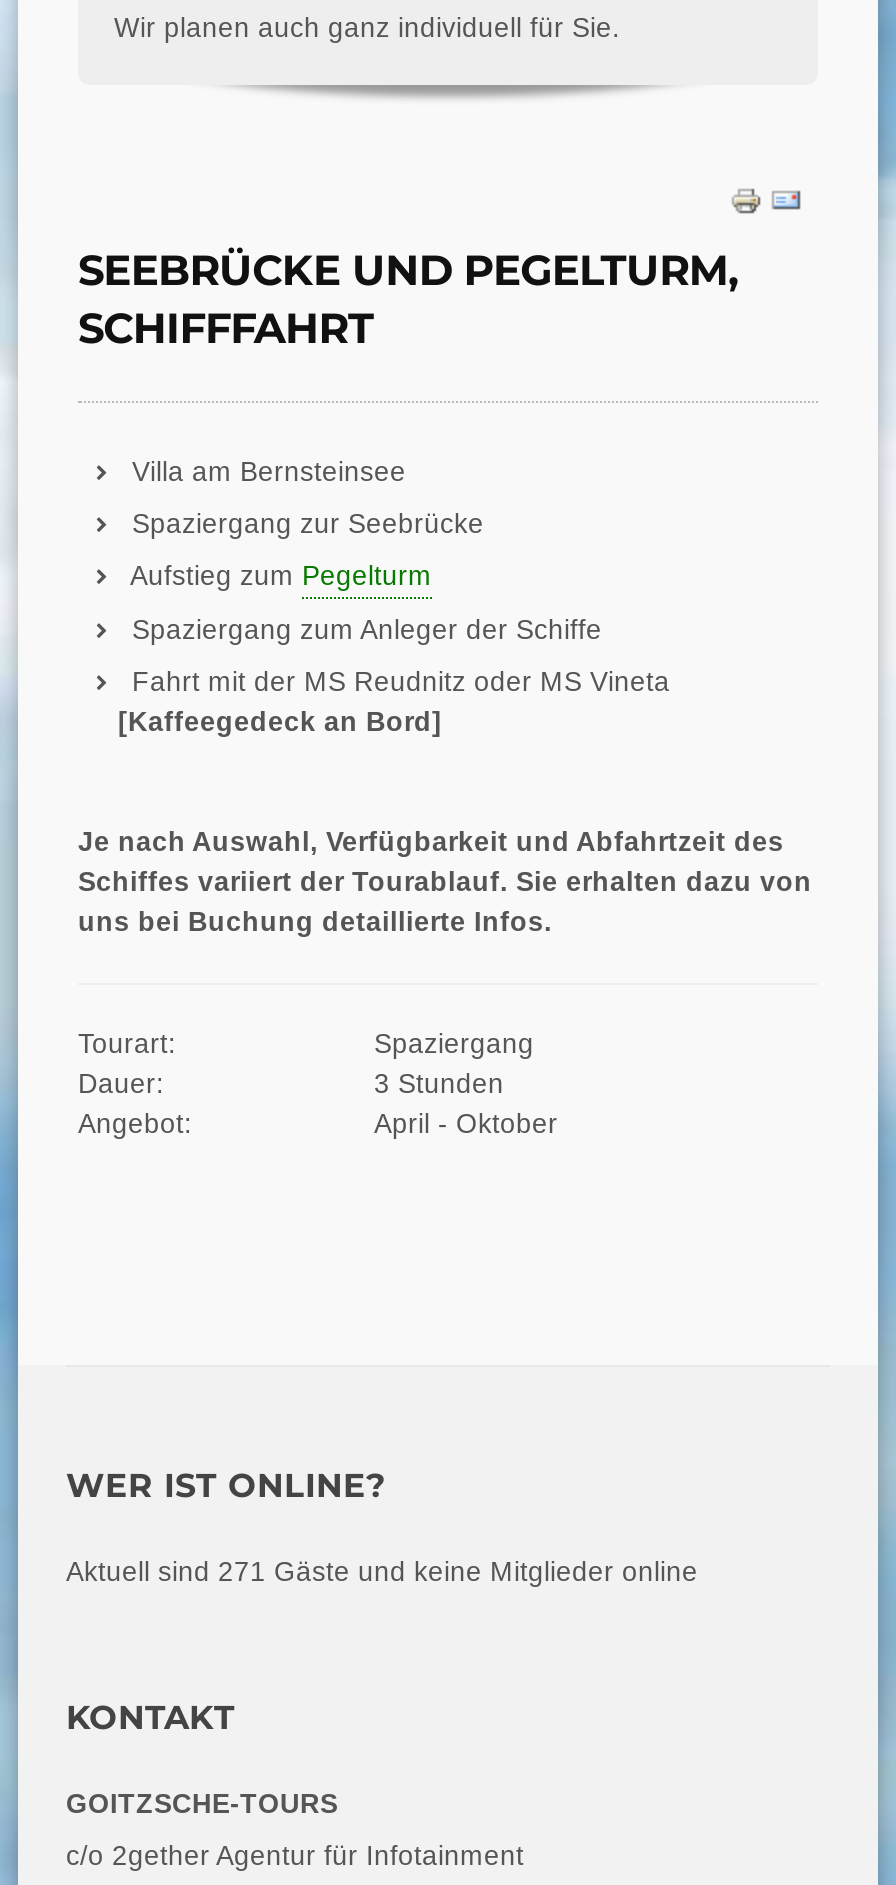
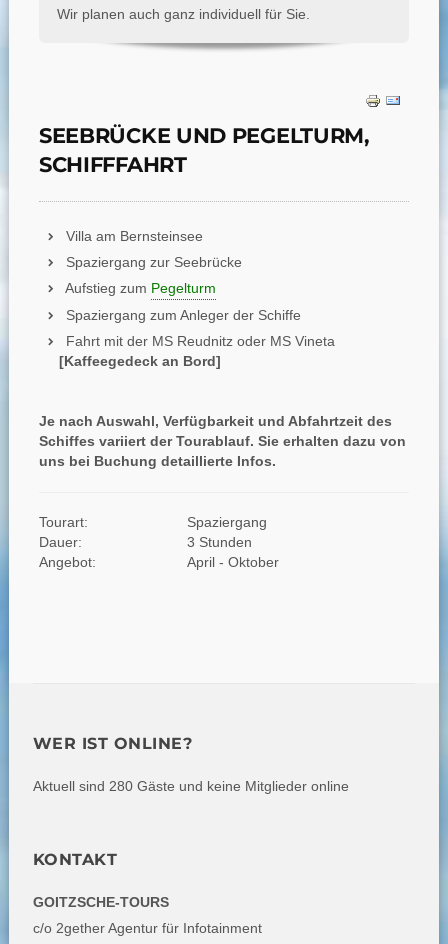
[66,1557,698,1587] Aktuell sind 271 Gäste und keine Mitglieder online -> [33,779,349,794] Aktuell sind 280 Gäste und keine Mitglieder online

